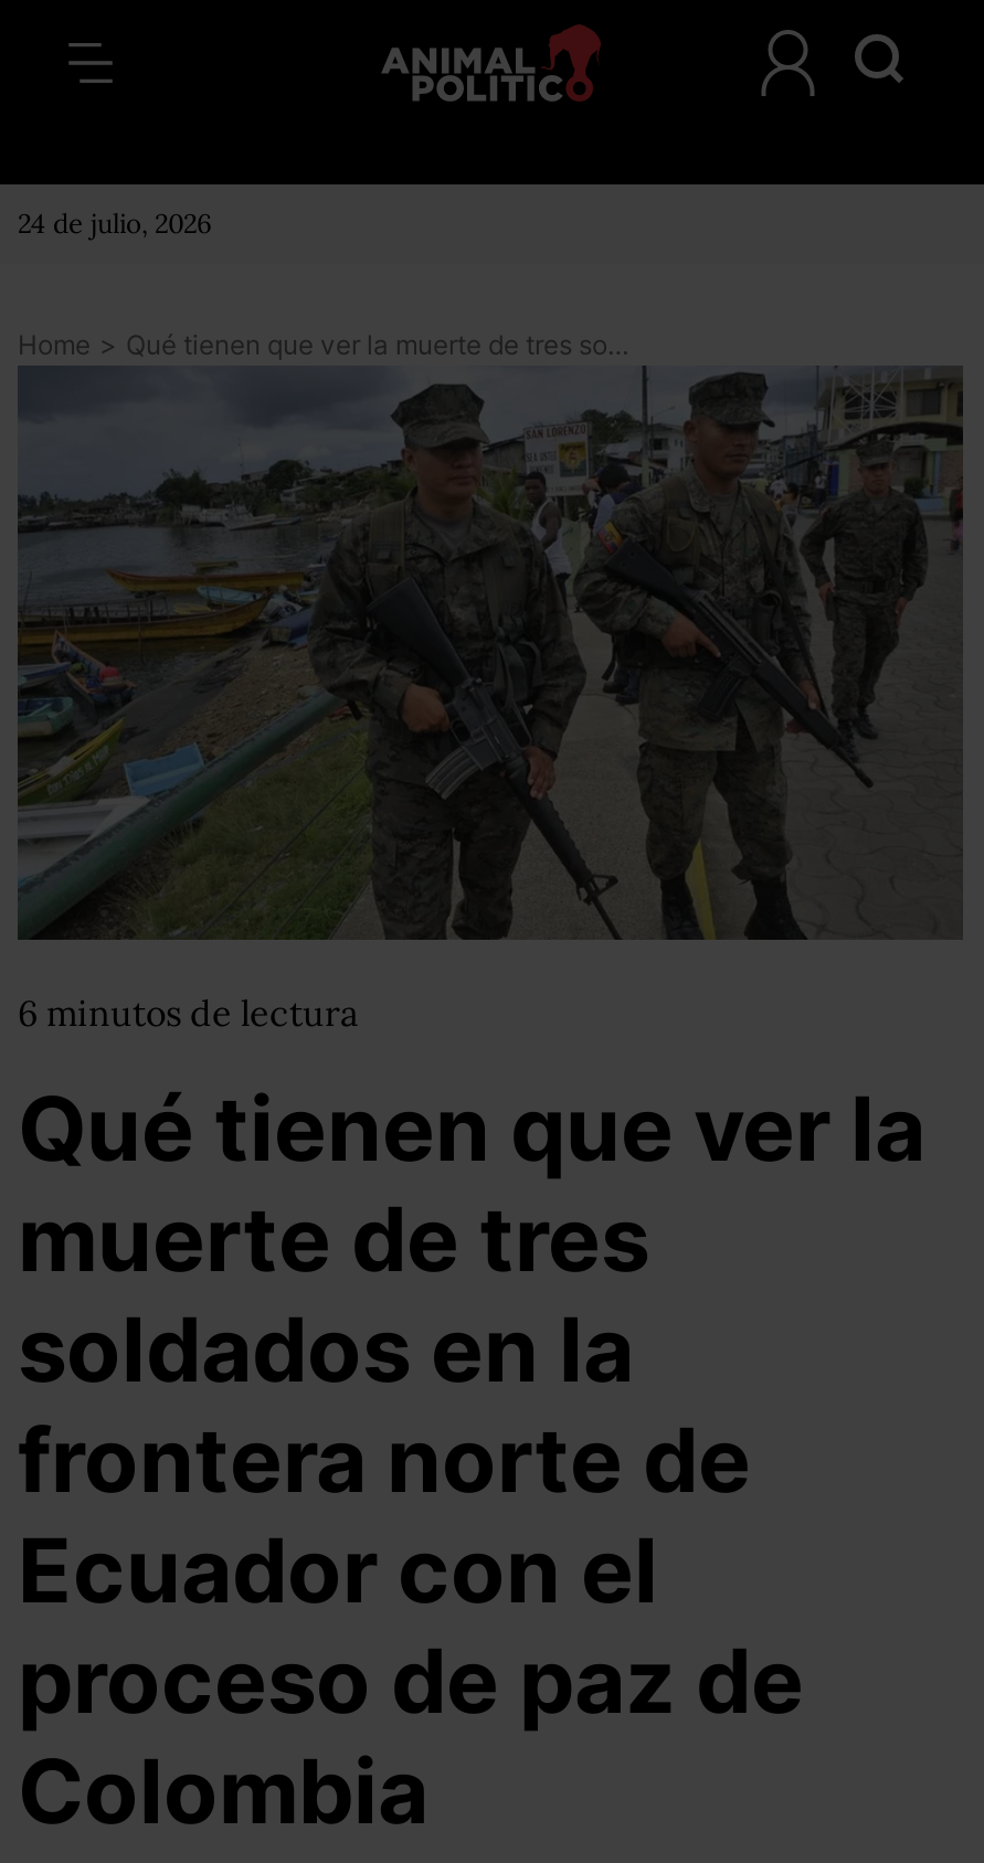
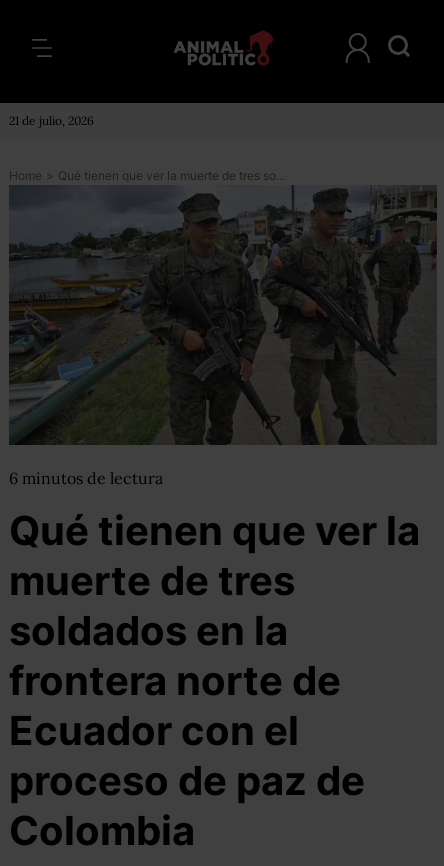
[18,207,212,240] 24 de julio, 2026 -> [9,113,94,128] 21 de julio, 2026

